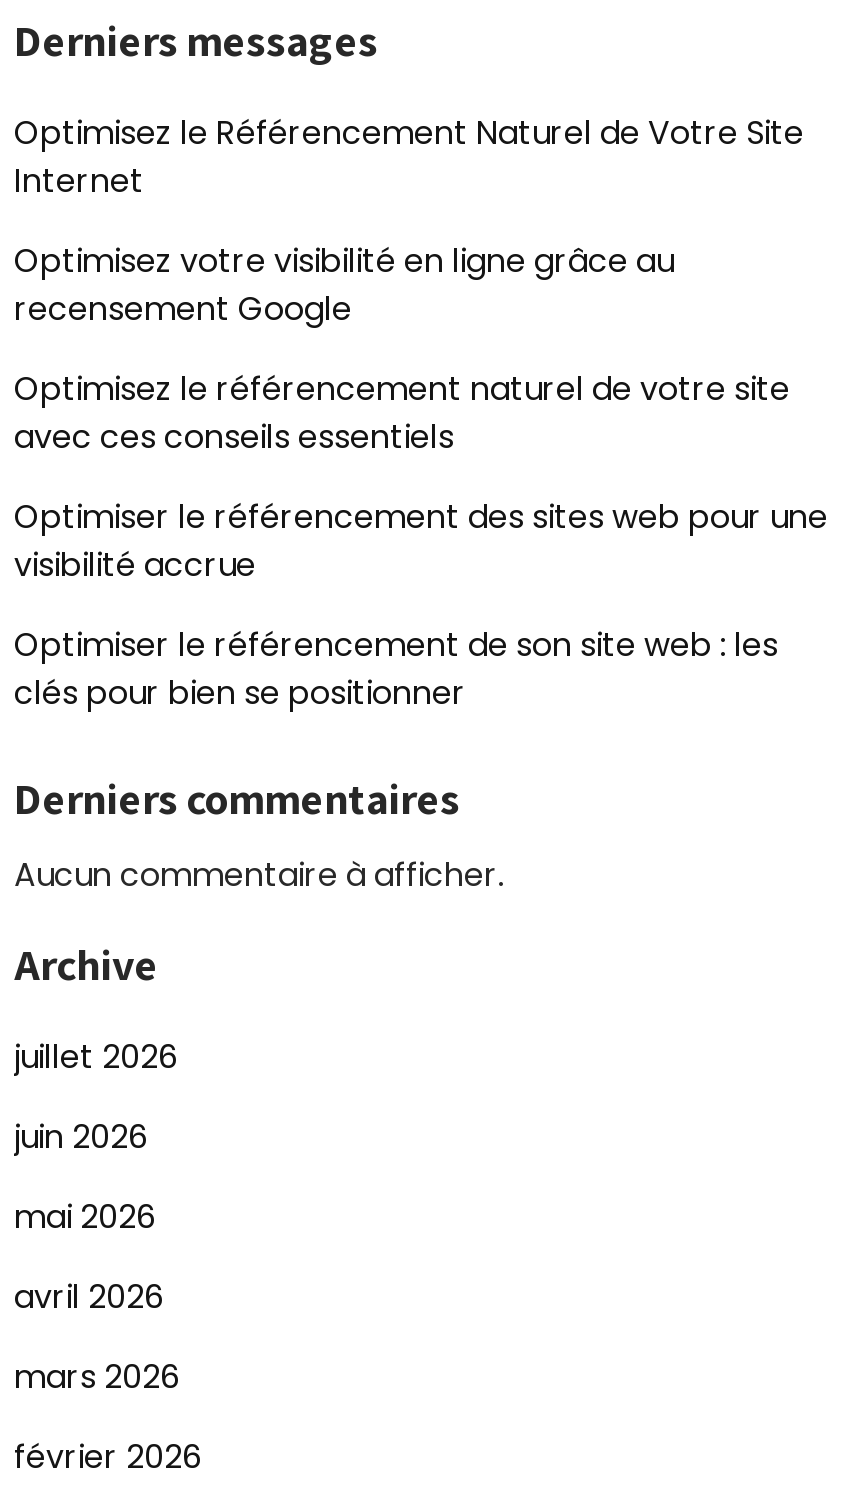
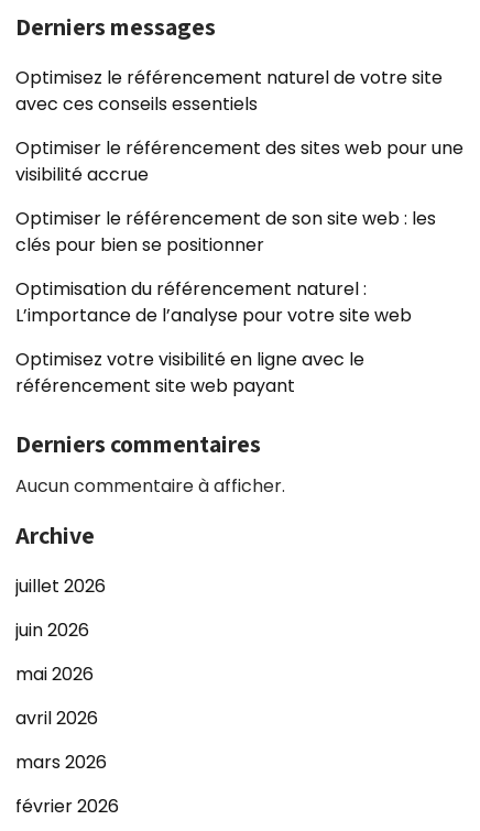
[14,110,804,332] Optimisez le Référencement Naturel de Votre Site | Internet | Optimisez votre visibilité en ligne grâce au | recensement Google -> none
moved [14,366,828,716] -> [15,65,463,258]: Optimisez le référencement naturel de votre site | avec ces conseils essentiels | Optimiser le référencement des sites web pour une | visibilité accrue | Optimiser le référencement de son site web : les | clés pour bien se positionner
none -> [15,276,412,398] Optimisation du référencement naturel : | L’importance de l’analyse pour votre site web | Optimisez votre visibilité en ligne avec le | référencement site web payant

